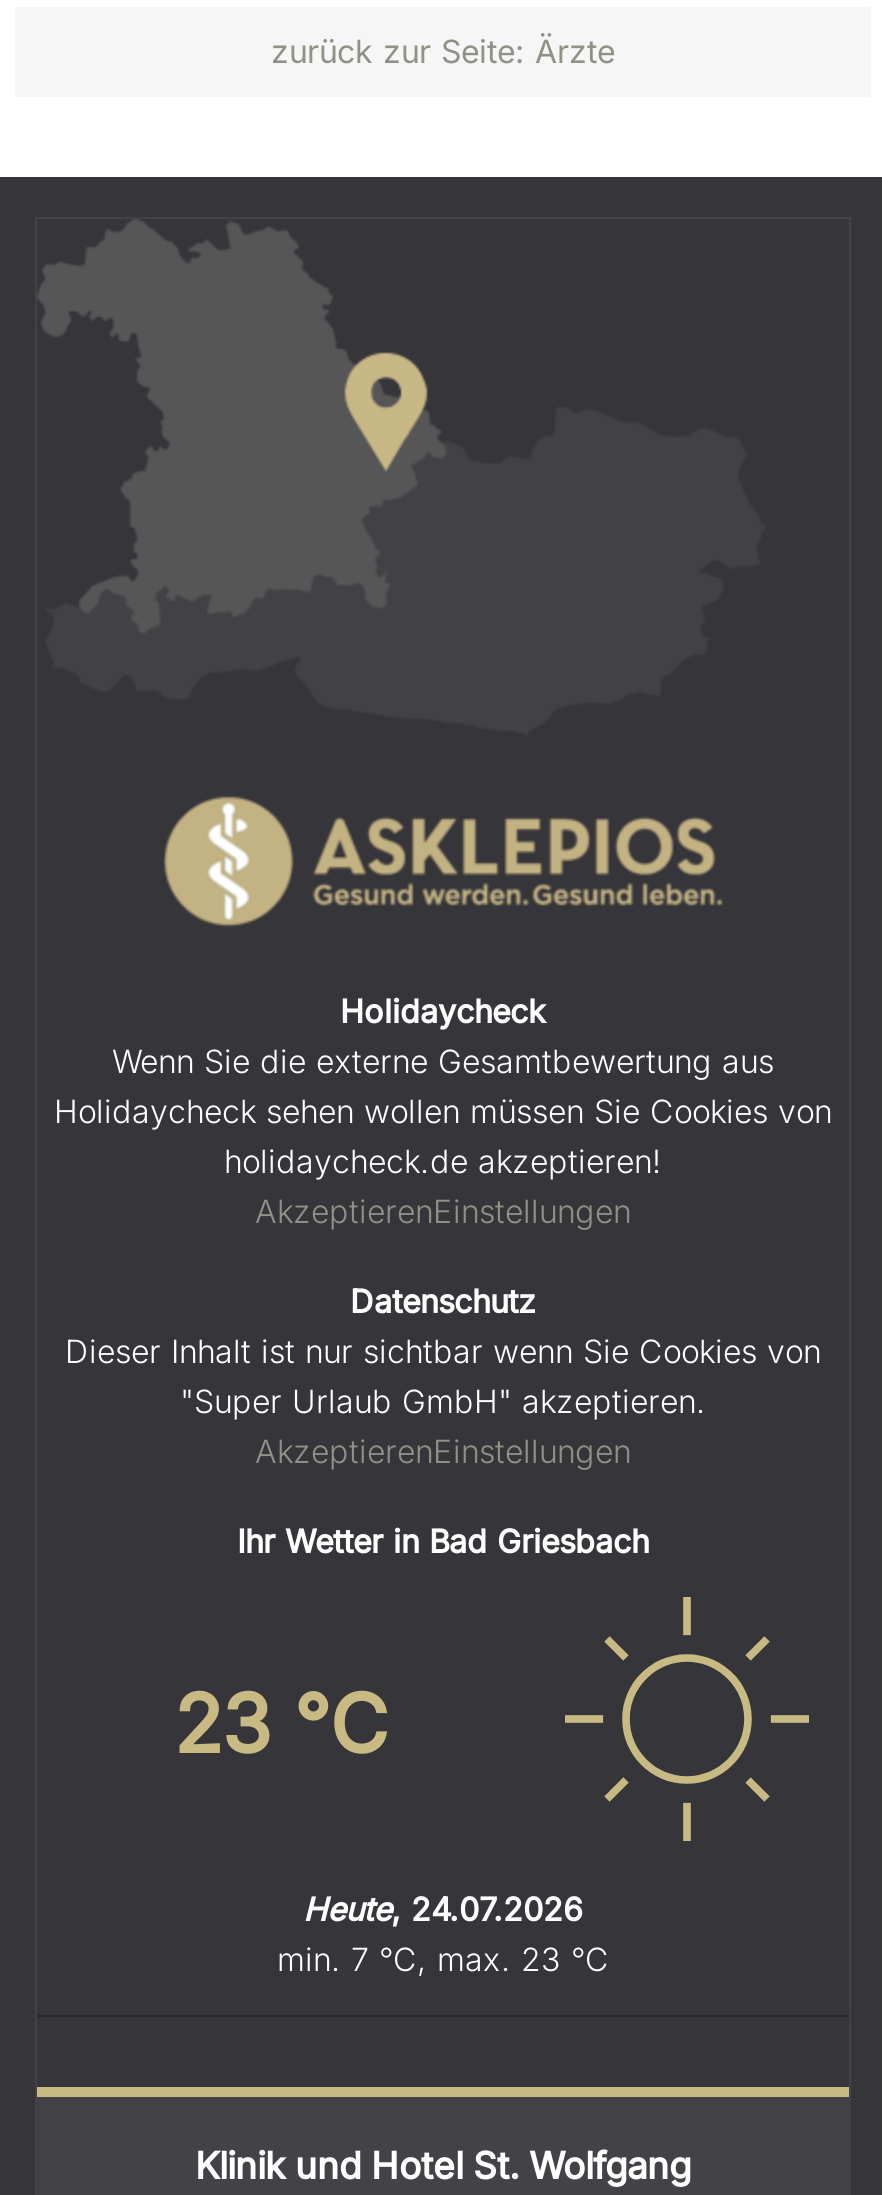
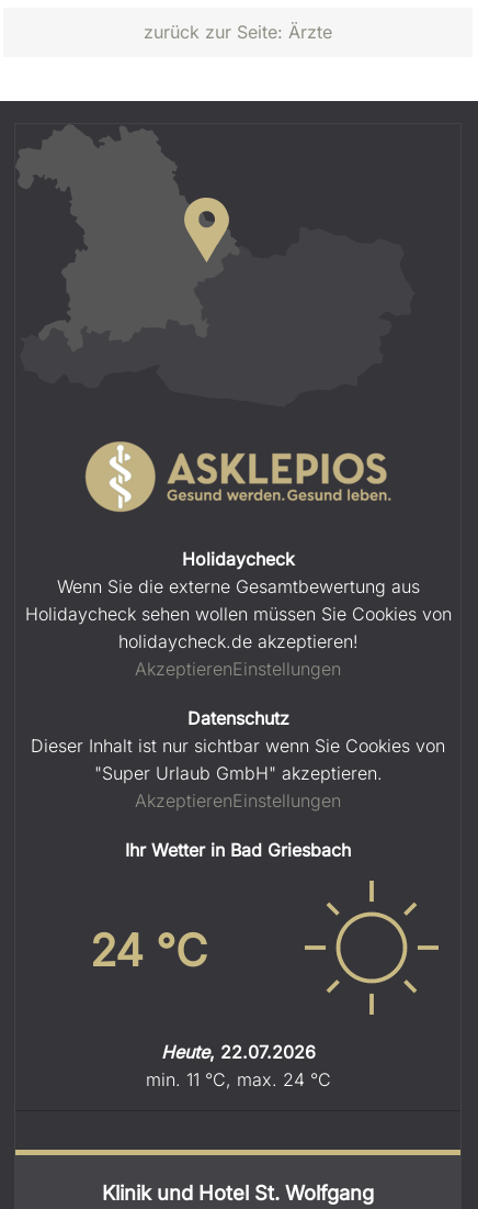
[174,1676,388,1774] 23 °C -> [90,924,208,978] 24 °C
[303,1889,583,1929] Heute, 24.07.2026 -> [161,1041,315,1063] Heute, 22.07.2026
[277,1939,609,1979] min. 7 °C, max. 23 °C -> [145,1068,331,1090] min. 11 °C, max. 24 °C

